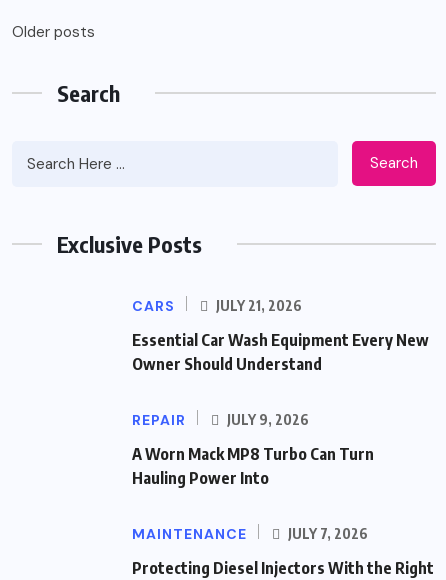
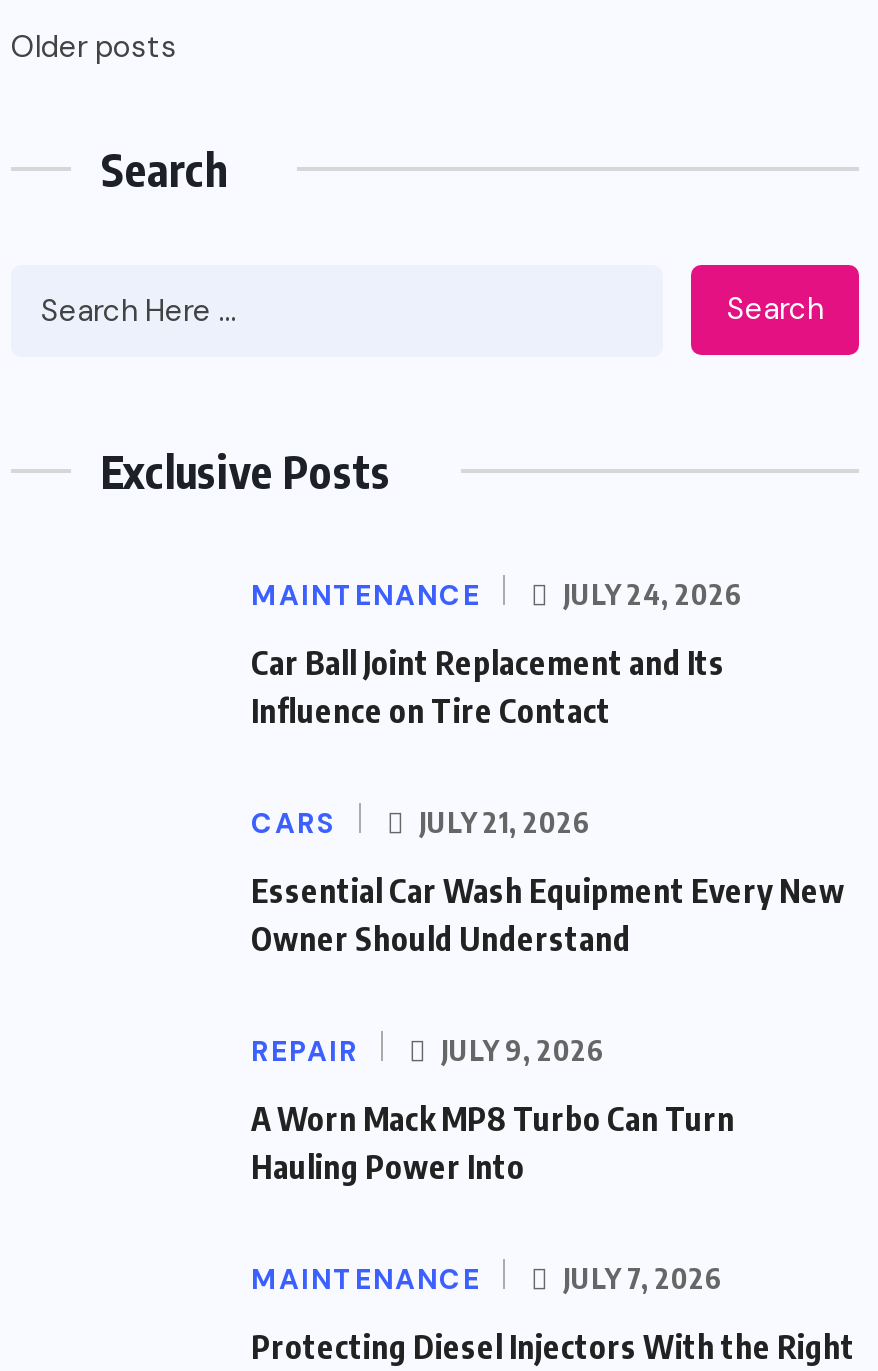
none -> [251,576,743,730] MAINTENANCE | JULY 24, 2026 | Car Ball Joint Replacement and Its | Influence on Tire Contact

